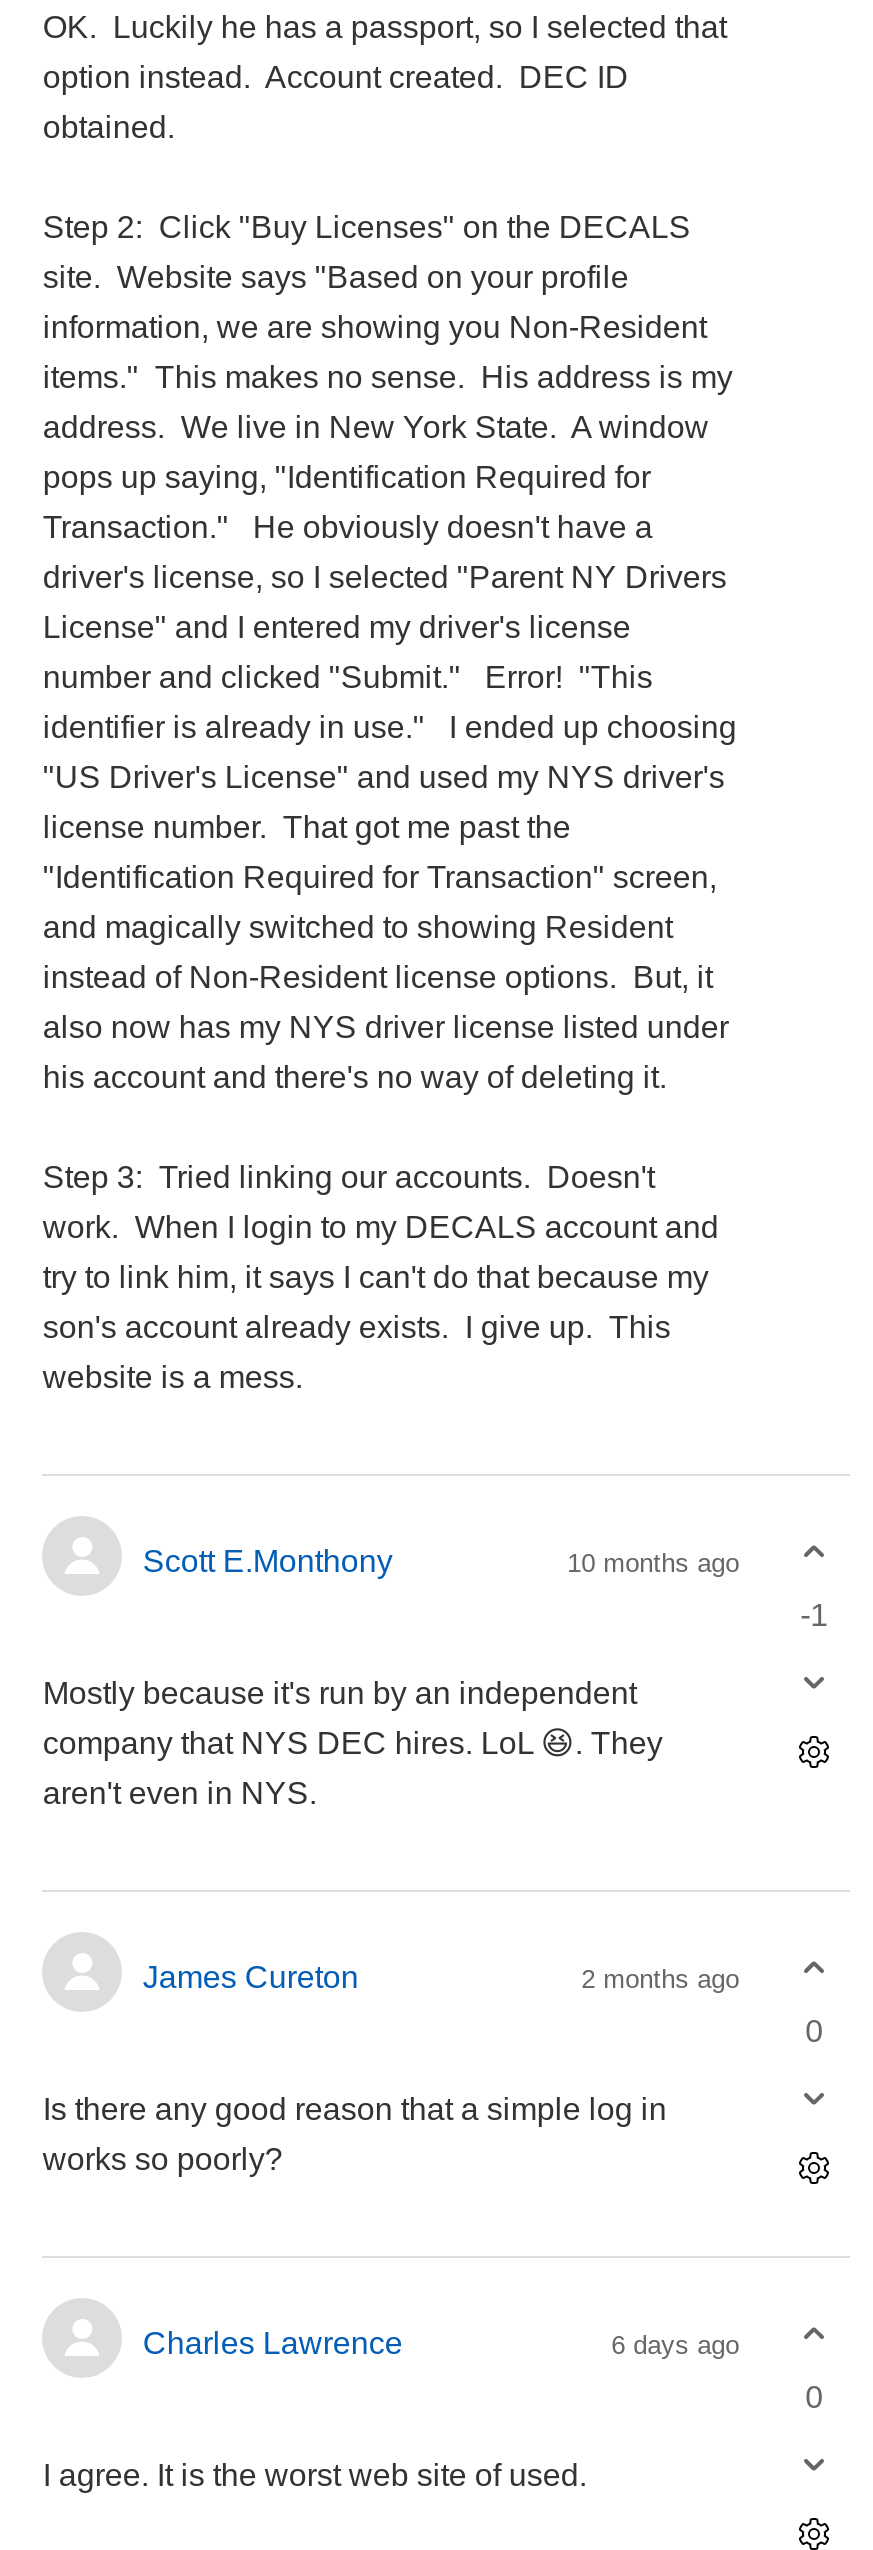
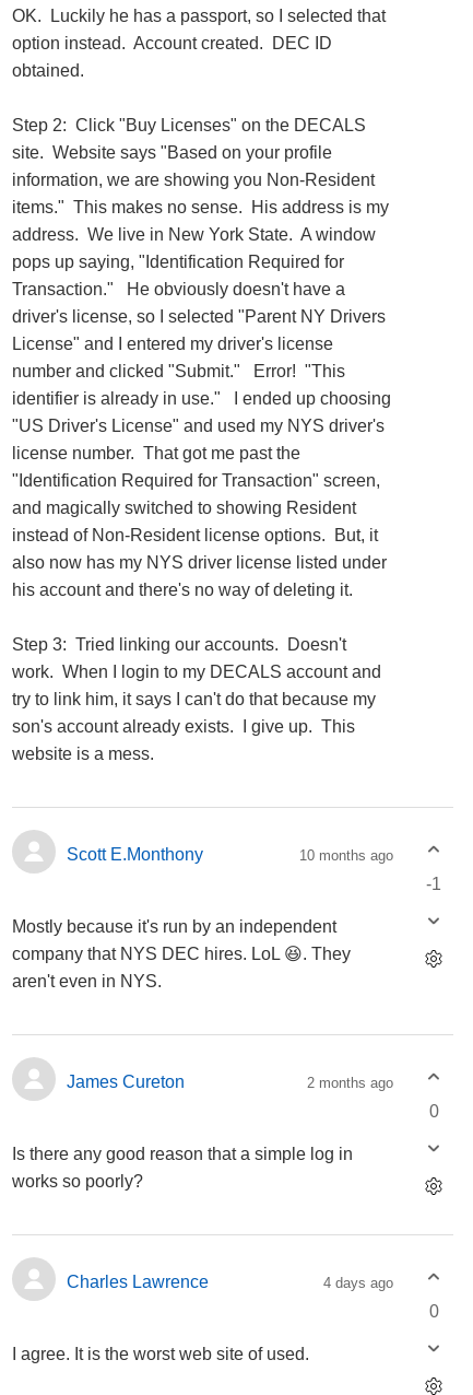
[611,2330,739,2360] 6 days ago -> [323,1275,393,1291] 4 days ago

